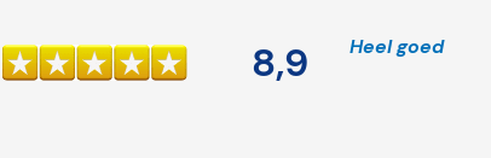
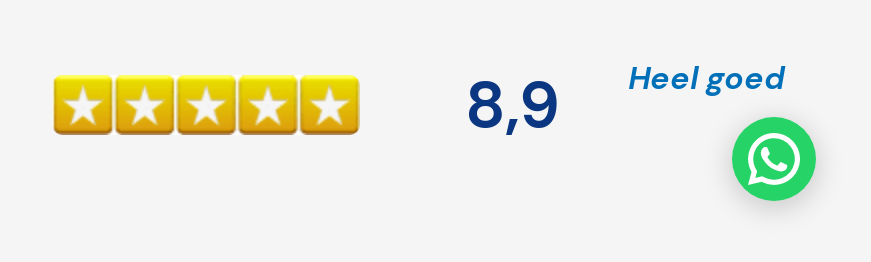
none -> [730,114,818,204] [image]

